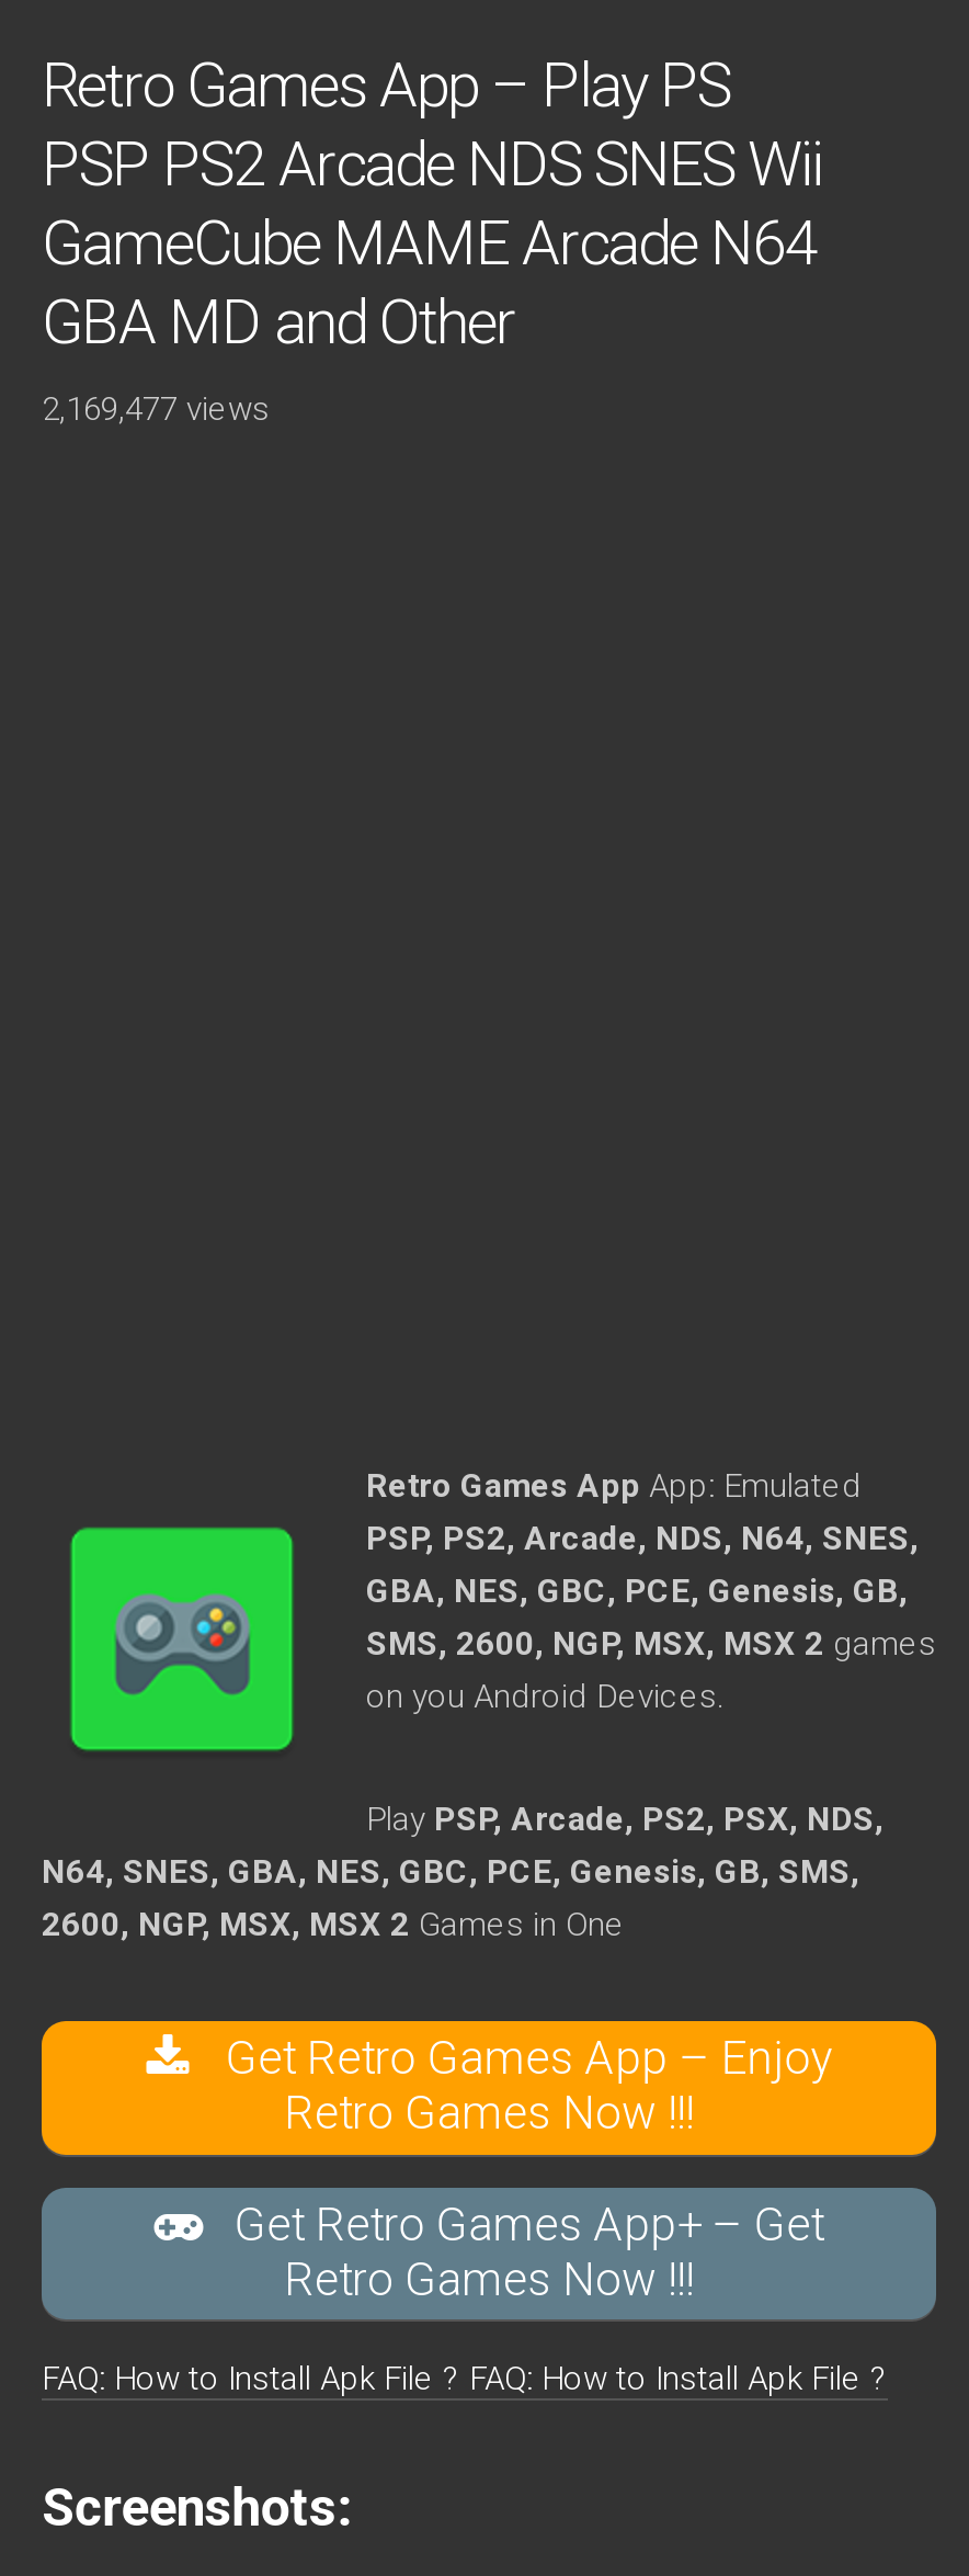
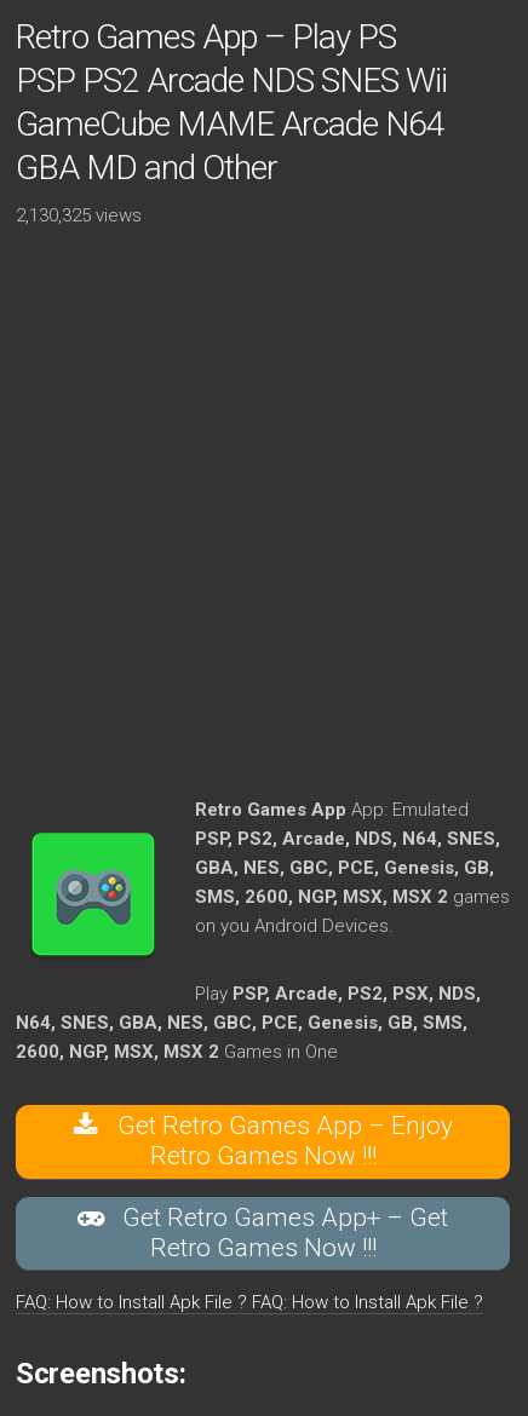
[42,389,270,429] 2,169,477 views -> [16,205,142,226] 2,130,325 views

